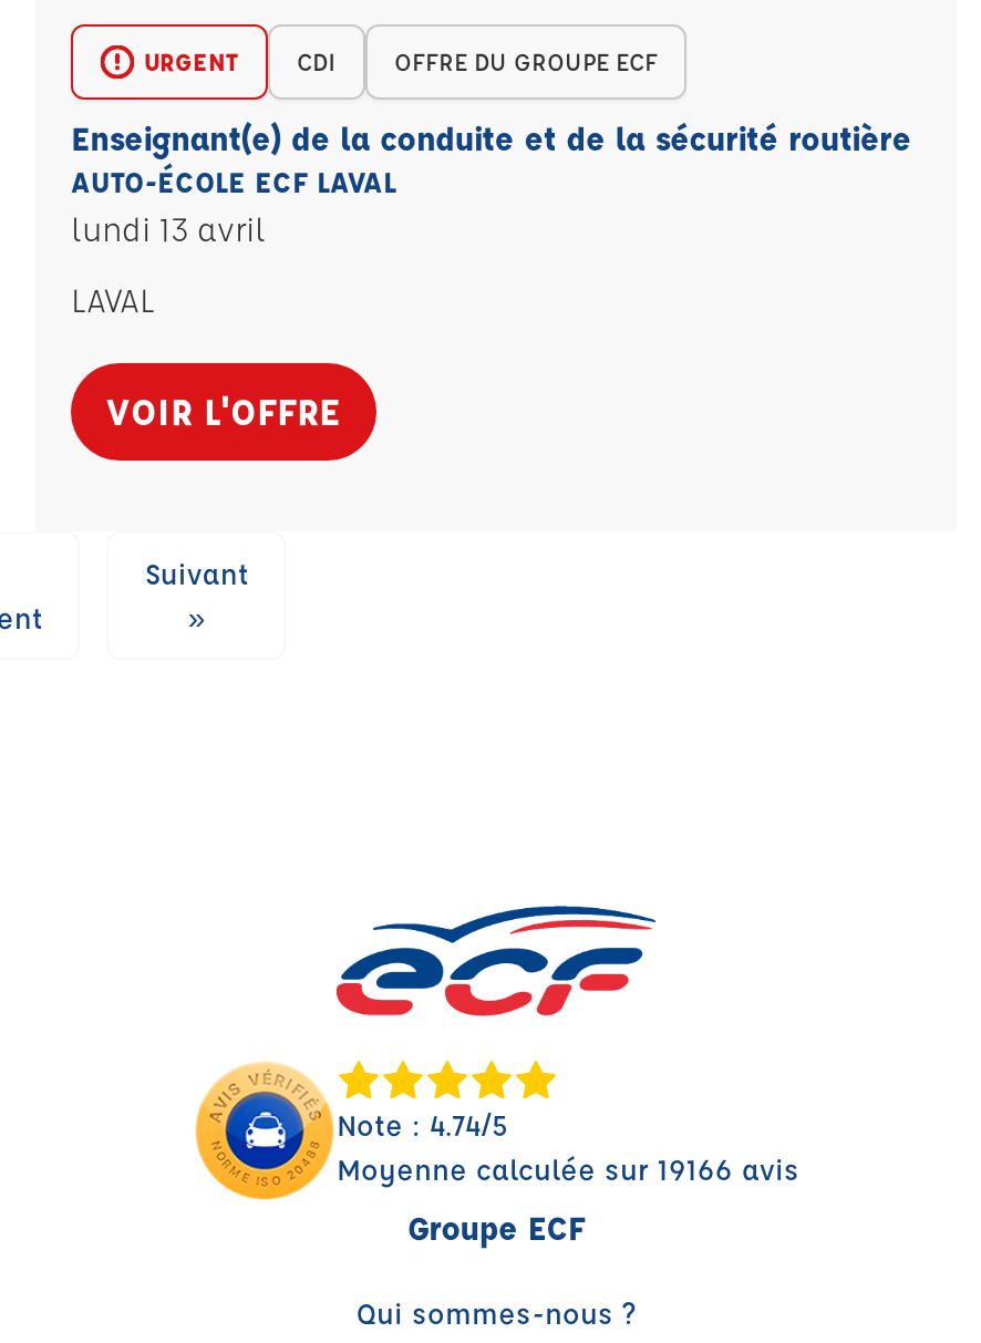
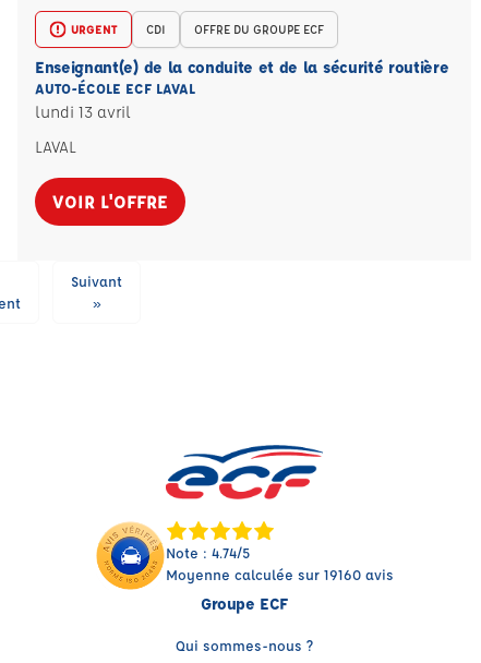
[337,1149,799,1187] Moyenne calculée sur 19166 avis -> [166,565,394,583] Moyenne calculée sur 19160 avis

